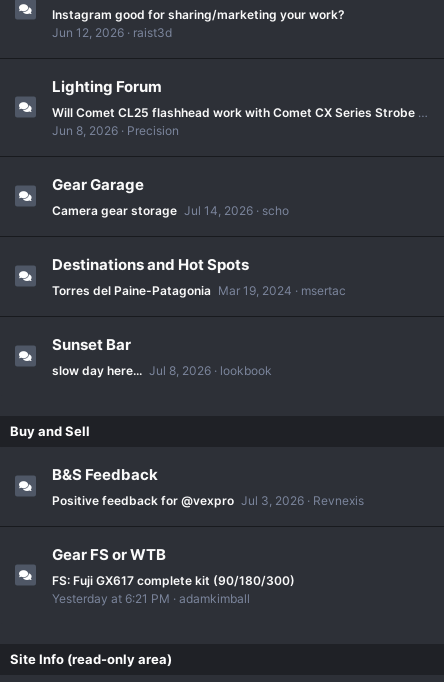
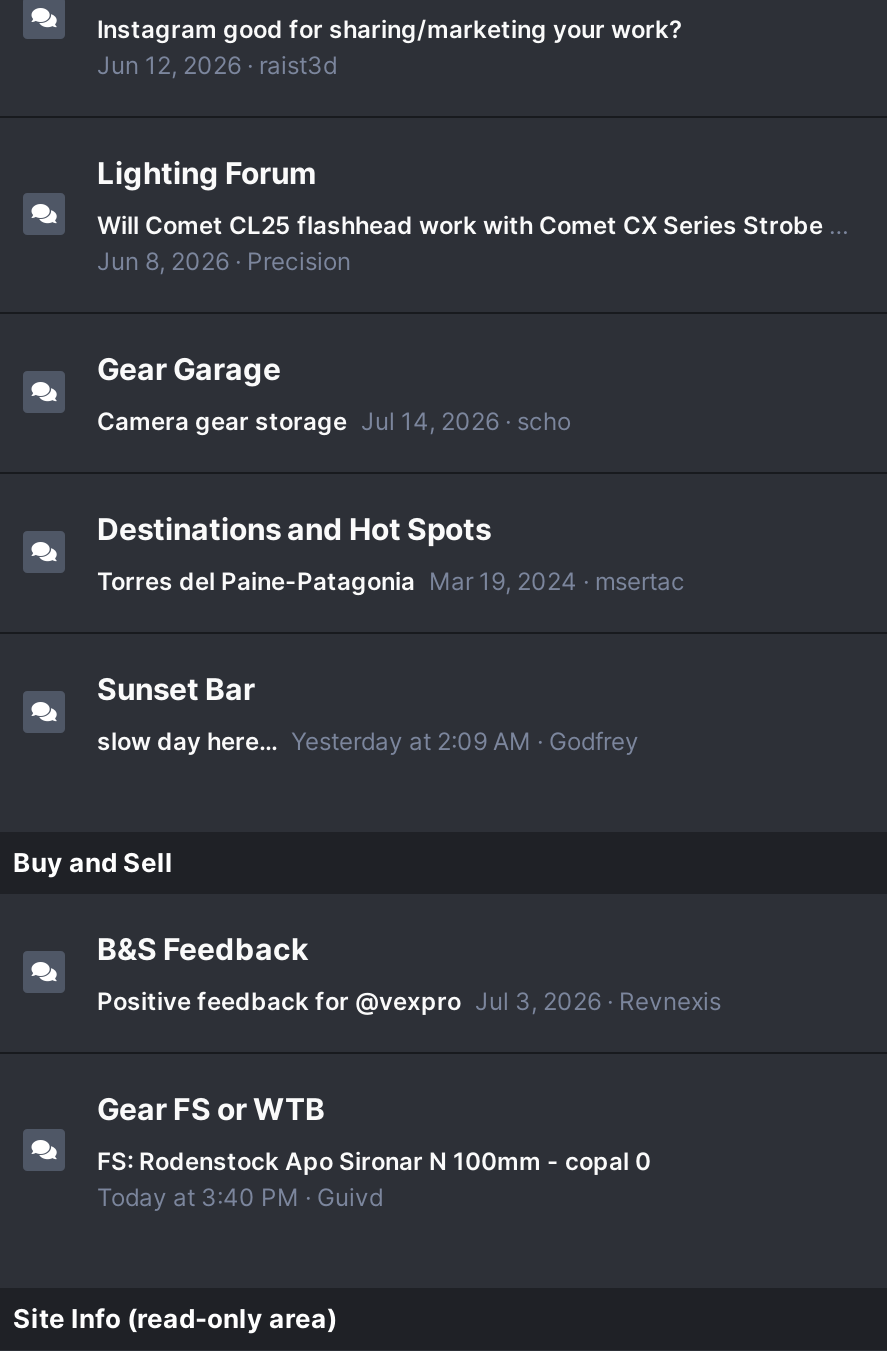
[52,363,272,378] slow day here... Jul 8, 2026 lookbook -> [97,726,639,756] slow day here... Yesterday at 2:09 AM Godfrey
[52,573,295,606] FS: Fuji GX617 complete kit (90/180/300) | Yesterday at 6:21 PM adamkimball -> [97,1146,651,1212] FS: Rodenstock Apo Sironar N 100mm - copal 0 | Today at 3:40 PM Guivd

